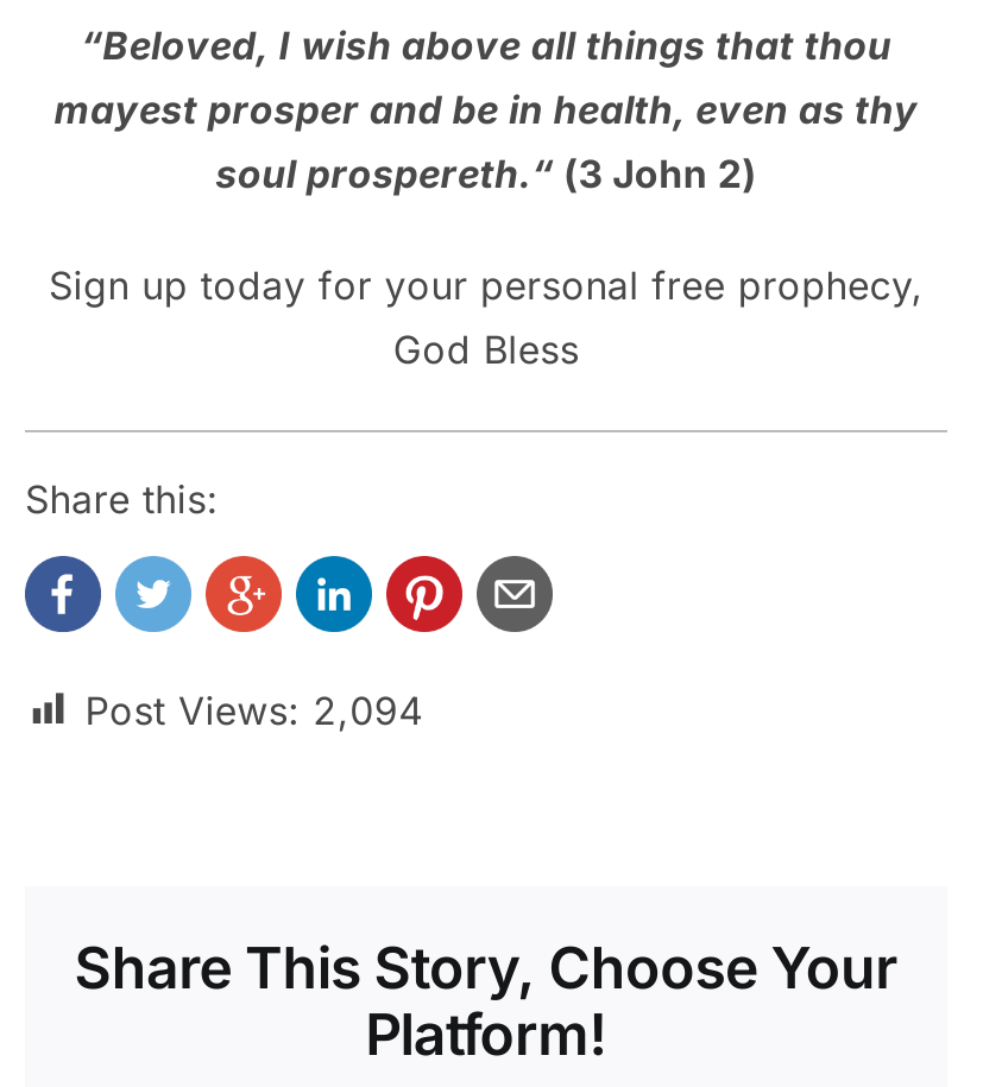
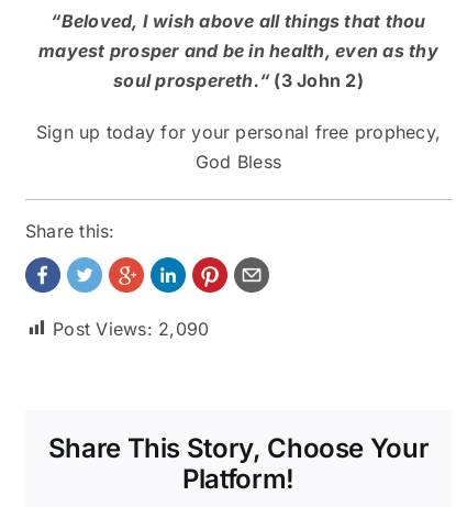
[85,686,423,733] Post Views: 2,094 -> [53,317,209,339] Post Views: 2,090

